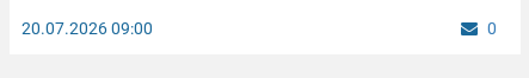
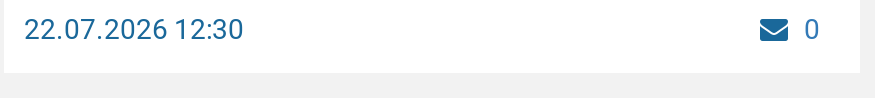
[21,19,153,38] 20.07.2026 09:00 -> [24,14,244,46] 22.07.2026 12:30

